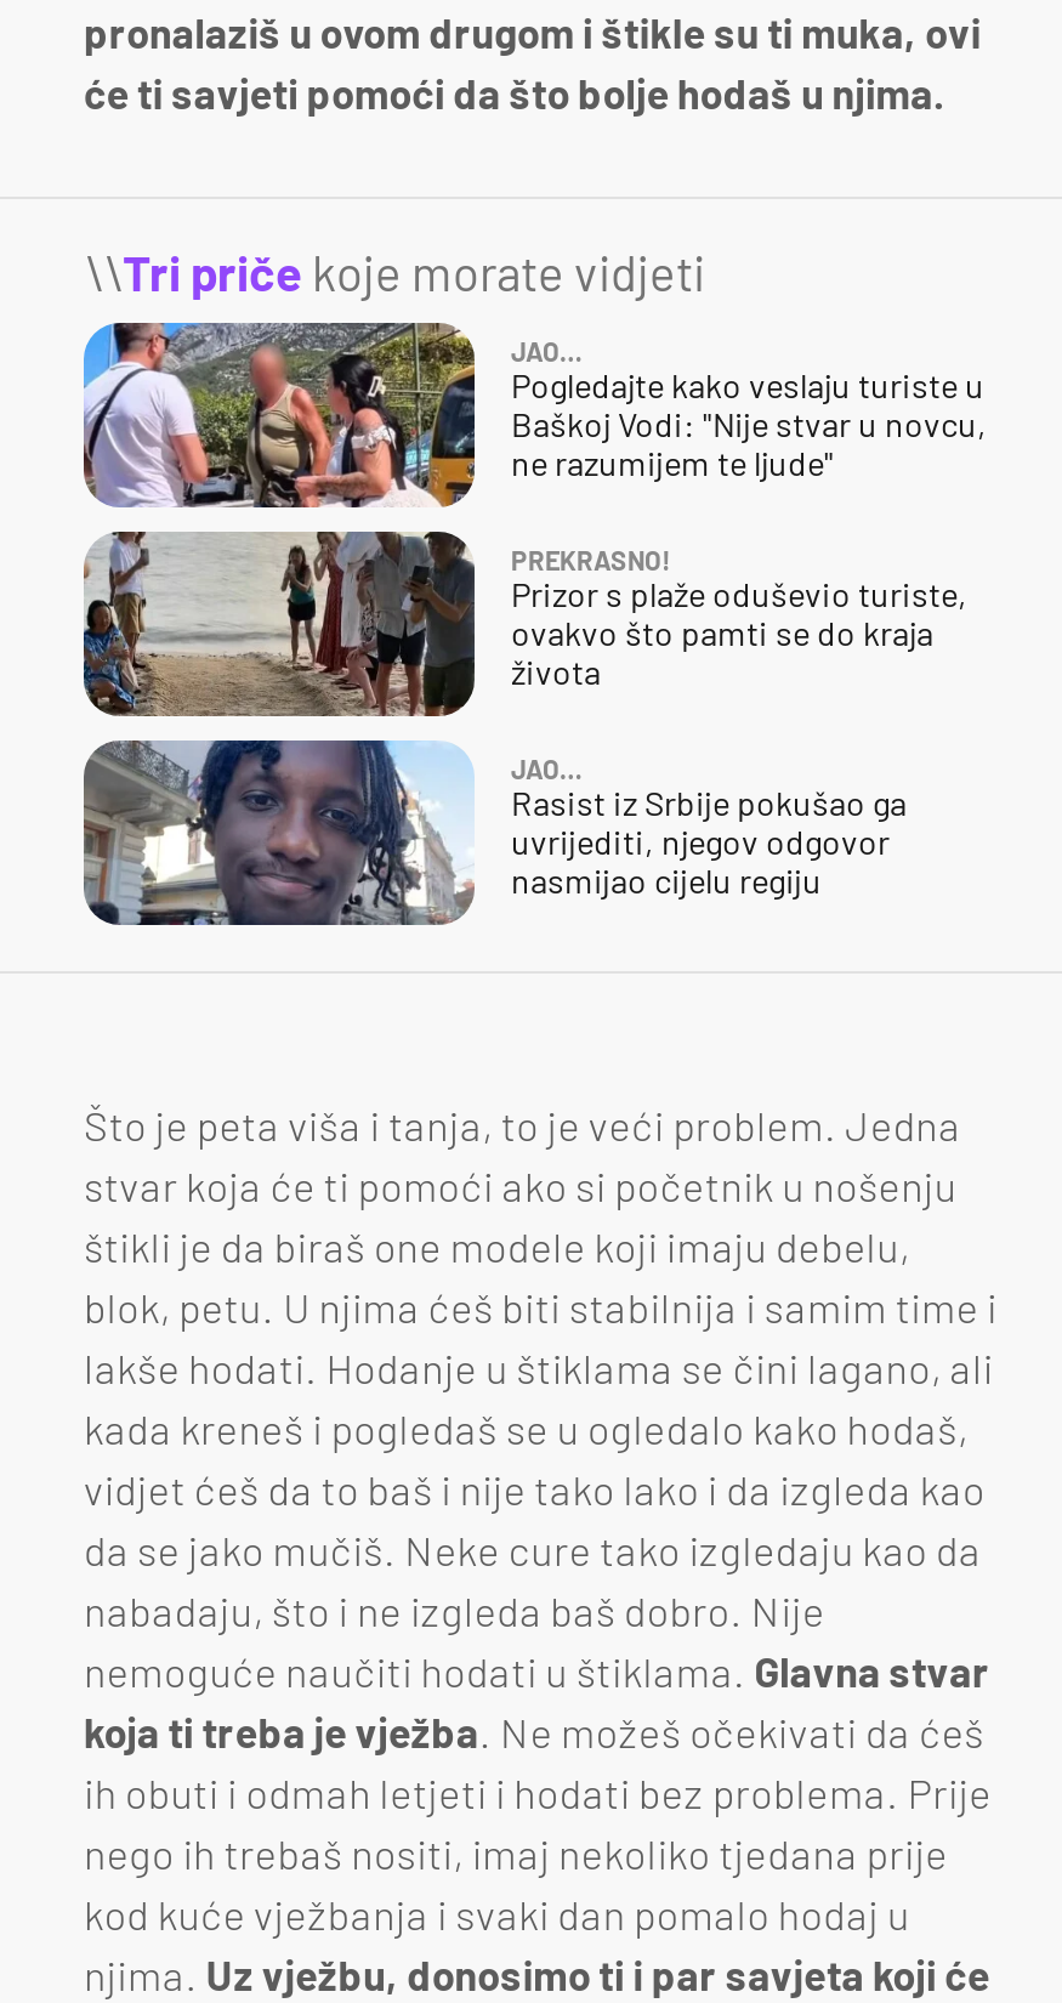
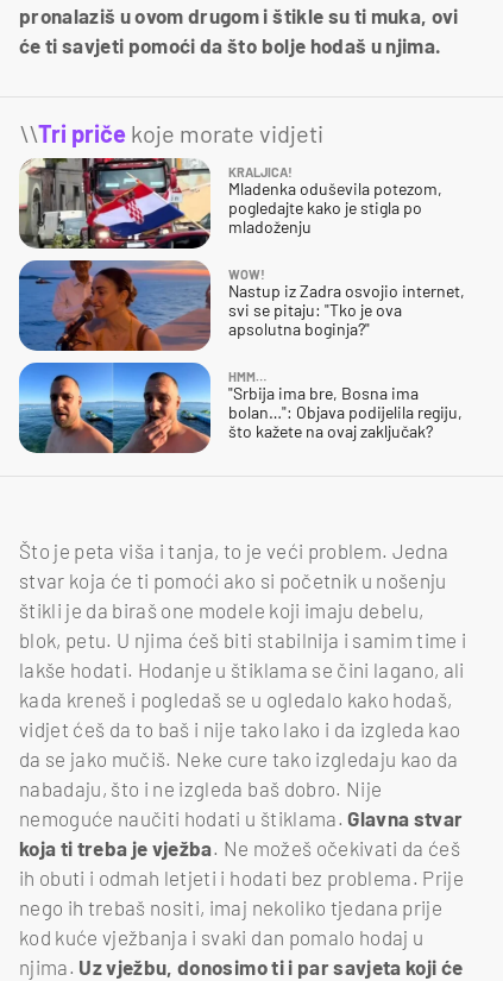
[81,320,987,510] [image] | JAO… | Pogledajte kako veslaju turiste u | Baškoj Vodi: "Nije stvar u novcu, | ne razumijem te ljude" -> [18,157,442,250] [image] | KRALJICA! | Mladenka oduševila potezom, | pogledajte kako je stigla po | mladoženju
[81,529,967,719] [image] | PREKRASNO! | Prizor s plaže oduševio turiste, | ovakvo što pamti se do kraja | života -> [18,259,465,352] [image] | WOW! | Nastup iz Zadra osvojio internet, | svi se pitaju: "Tko je ova | apsolutna boginja?"
[81,738,907,927] [image] | JAO… | Rasist iz Srbije pokušao ga | uvrijediti, njegov odgovor | nasmijao cijelu regiju -> [18,361,463,454] [image] | HMM… | "Srbija ima bre, Bosna ima | bolan…": Objava podijelila regiju, | što kažete na ovaj zaključak?

